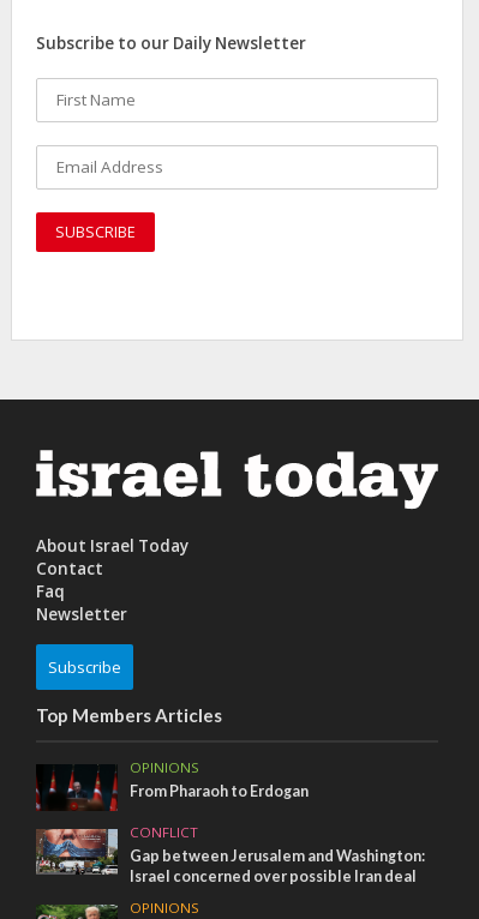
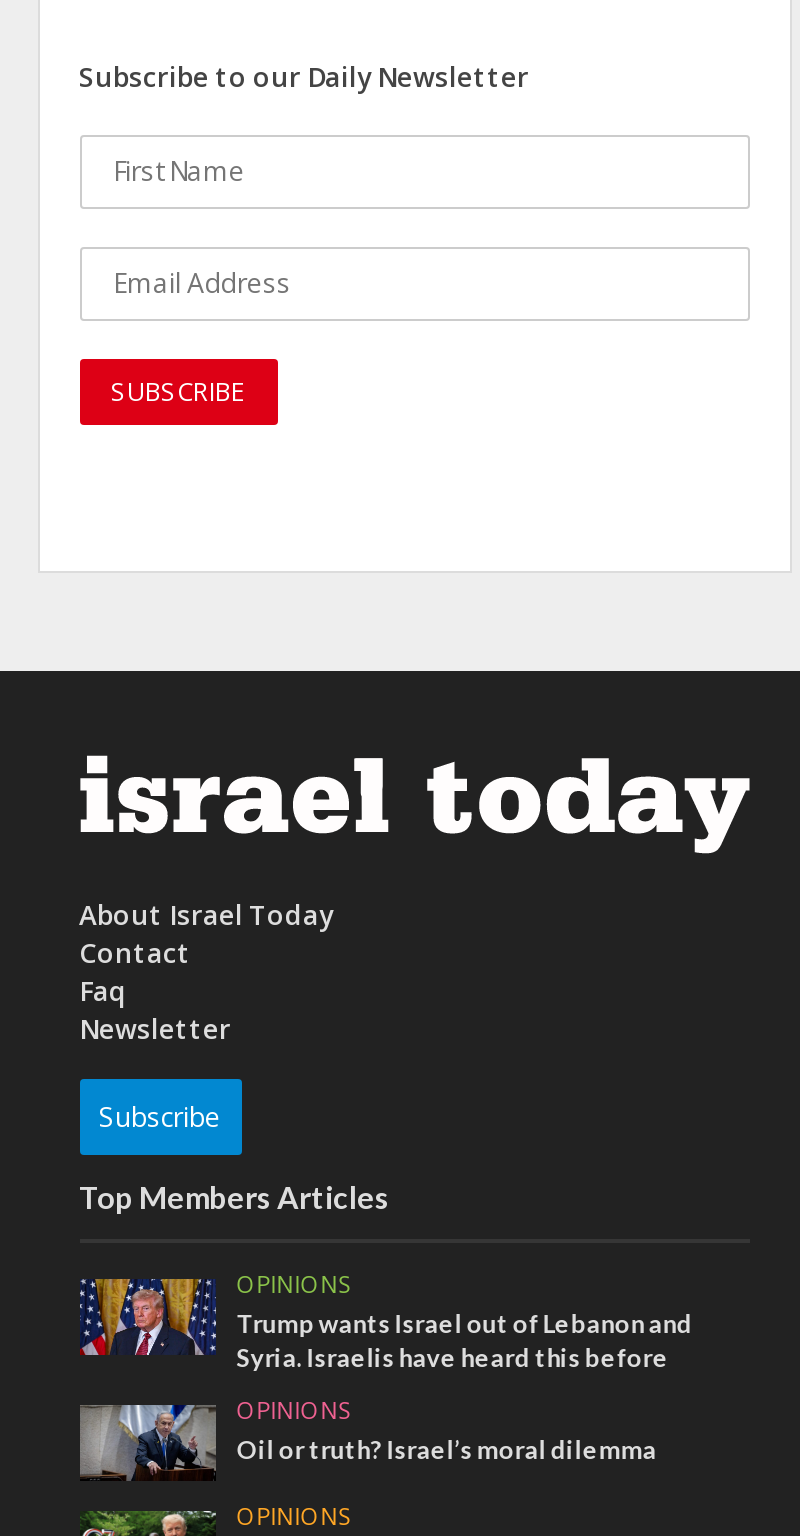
[36,763,309,812] [image] | From Pharaoh to Erdogan -> [78,1277,692,1373] [image] | Trump wants Israel out of Lebanon and | Syria. Israelis have heard this before
[36,822,425,885] [image] | CONFLICT | Gap between Jerusalem and Washington: | Israel concerned over possible Iran deal -> [80,1387,656,1479] [image] | OPINIONS | Oil or truth? Israel’s moral dilemma

